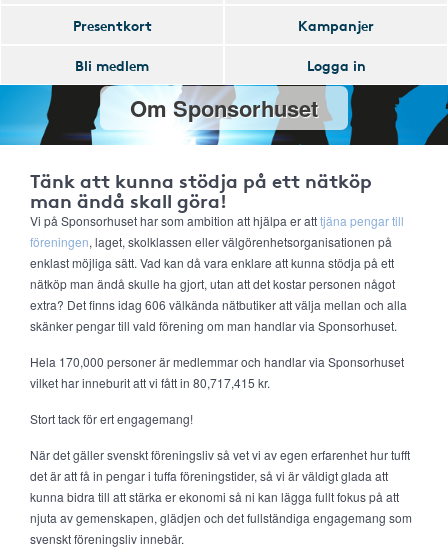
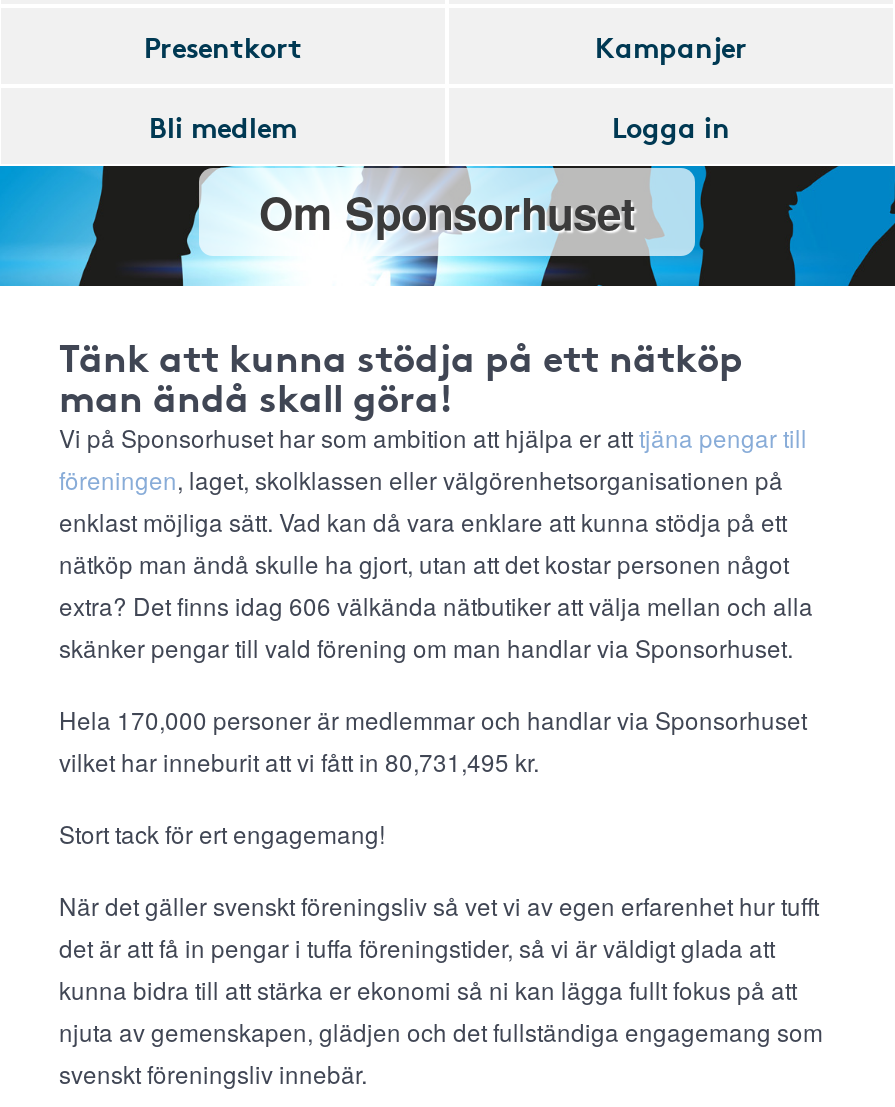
[30,374,270,391] vilket har inneburit att vi fått in 80,717,415 kr. -> [59,744,539,778] vilket har inneburit att vi fått in 80,731,495 kr.

